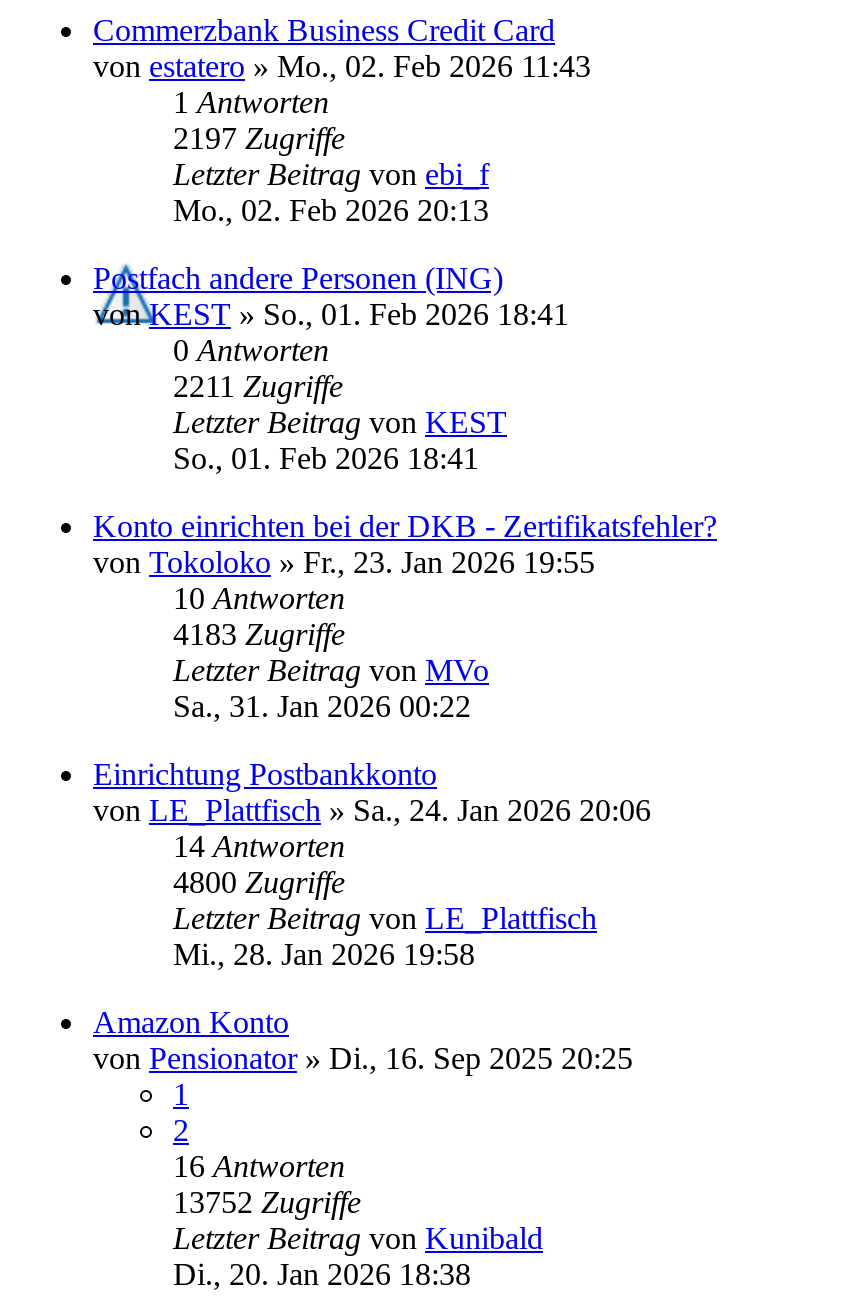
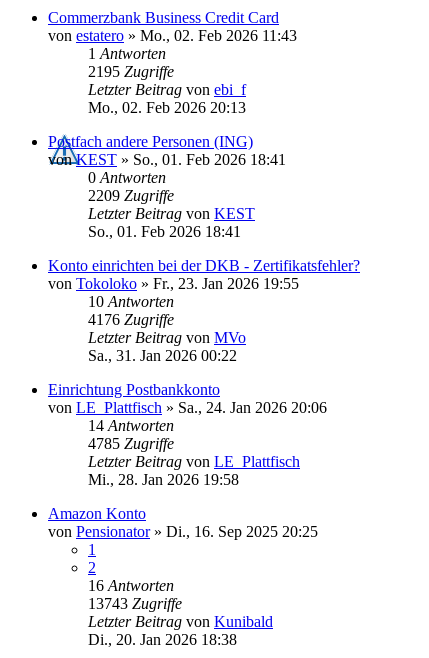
[173,121,345,155] 2197 Zugriffe -> [88,63,174,80] 2195 Zugriffe
[173,369,343,403] 2211 Zugriffe -> [88,187,174,204] 2209 Zugriffe
[173,617,345,651] 4183 Zugriffe -> [88,311,174,328] 4176 Zugriffe
[173,865,345,899] 4800 Zugriffe -> [88,435,174,452] 4785 Zugriffe
[173,1185,361,1219] 13752 Zugriffe -> [88,595,182,612] 13743 Zugriffe

